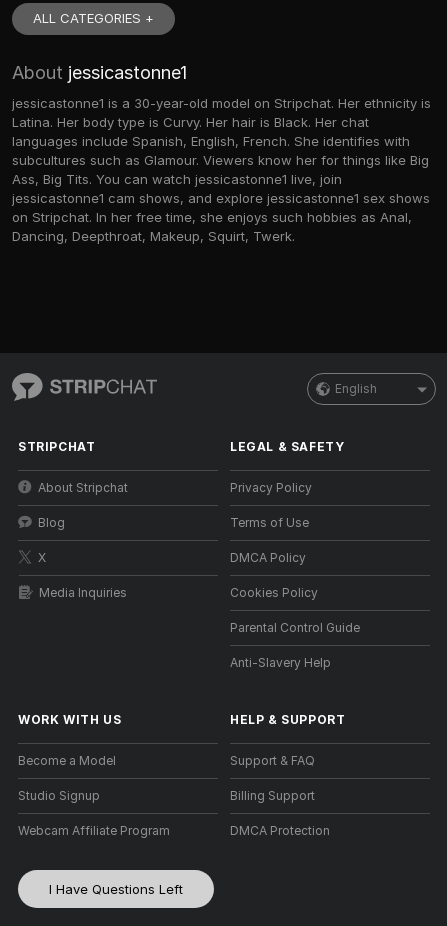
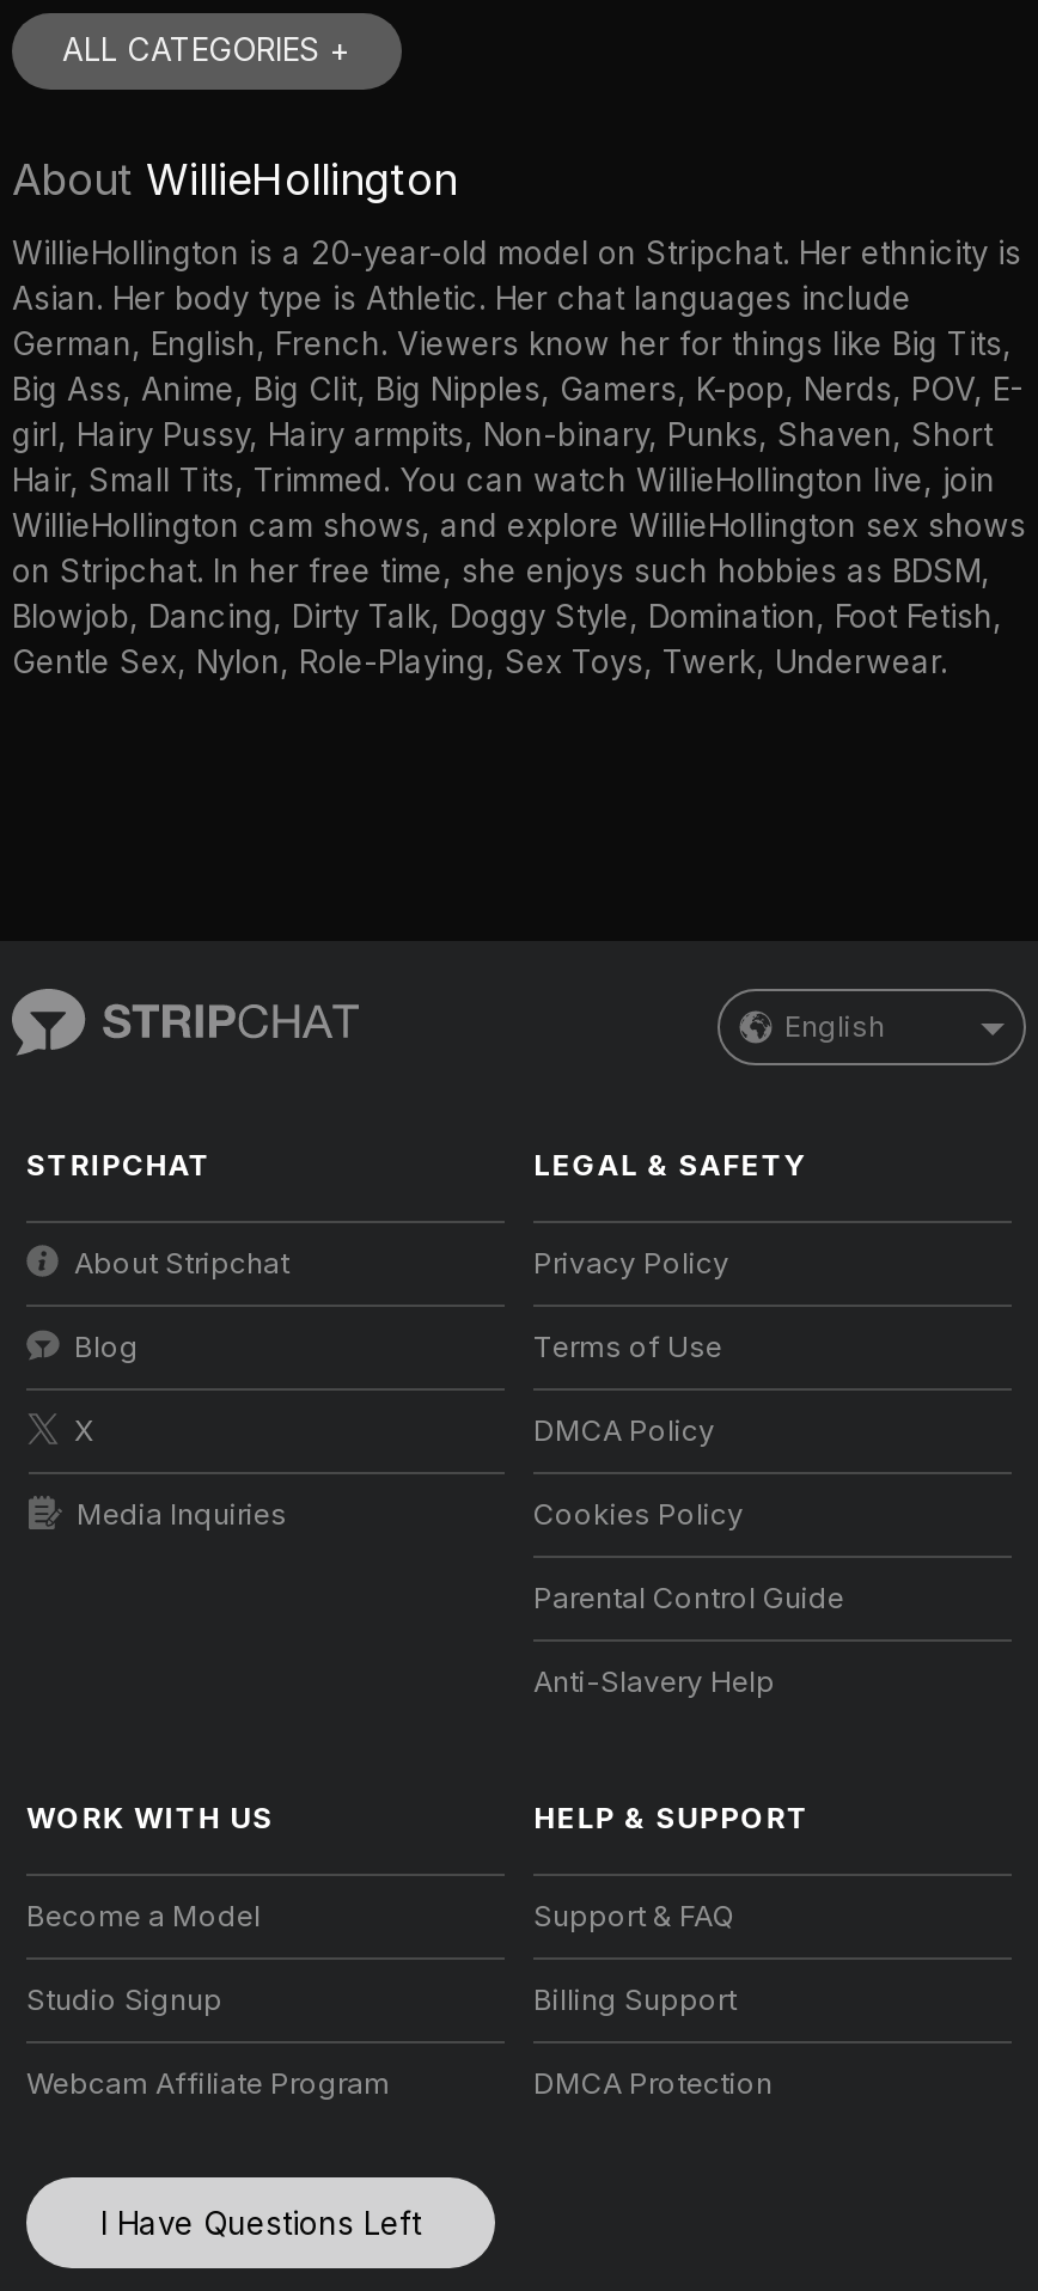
[12,62,187,83] About jessicastonne1 -> [12,155,457,205] About WillieHollington
[12,95,431,244] jessicastonne1 is a 30-year-old model on Stripchat. Her ethnicity is | Latina. Her body type is Curvy. Her hair is Black. Her chat | languages include Spanish, English, French. She identifies with | subcultures such as Glamour. Viewers know her for things like Big | Ass, Big Tits. You can watch jessicastonne1 live, join | jessicastonne1 cam shows, and explore jessicastonne1 sex shows | on Stripchat. In her free time, she enjoys such hobbies as Anal, | Dancing, Deepthroat, Makeup, Squirt, Twerk. -> [12,234,1026,681] WillieHollington is a 20-year-old model on Stripchat. Her ethnicity is | Asian. Her body type is Athletic. Her chat languages include | German, English, French. Viewers know her for things like Big Tits, | Big Ass, Anime, Big Clit, Big Nipples, Gamers, K-pop, Nerds, POV, E- | girl, Hairy Pussy, Hairy armpits, Non-binary, Punks, Shaven, Short | Hair, Small Tits, Trimmed. You can watch WillieHollington live, join | WillieHollington cam shows, and explore WillieHollington sex shows | on Stripchat. In her free time, she enjoys such hobbies as BDSM, | Blowjob, Dancing, Dirty Talk, Doggy Style, Domination, Foot Fetish, | Gentle Sex, Nylon, Role-Playing, Sex Toys, Twerk, Underwear.

